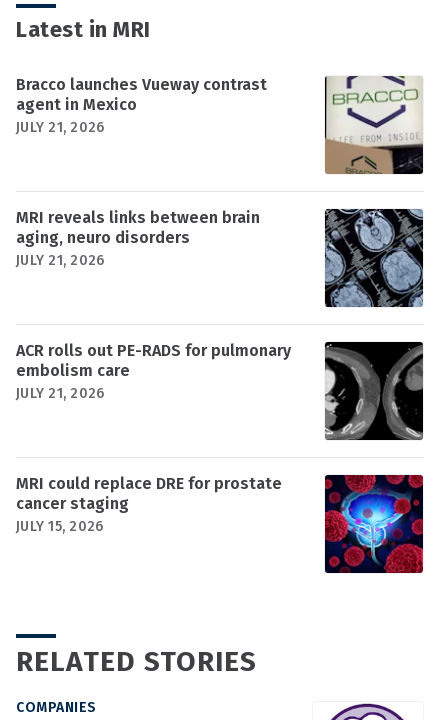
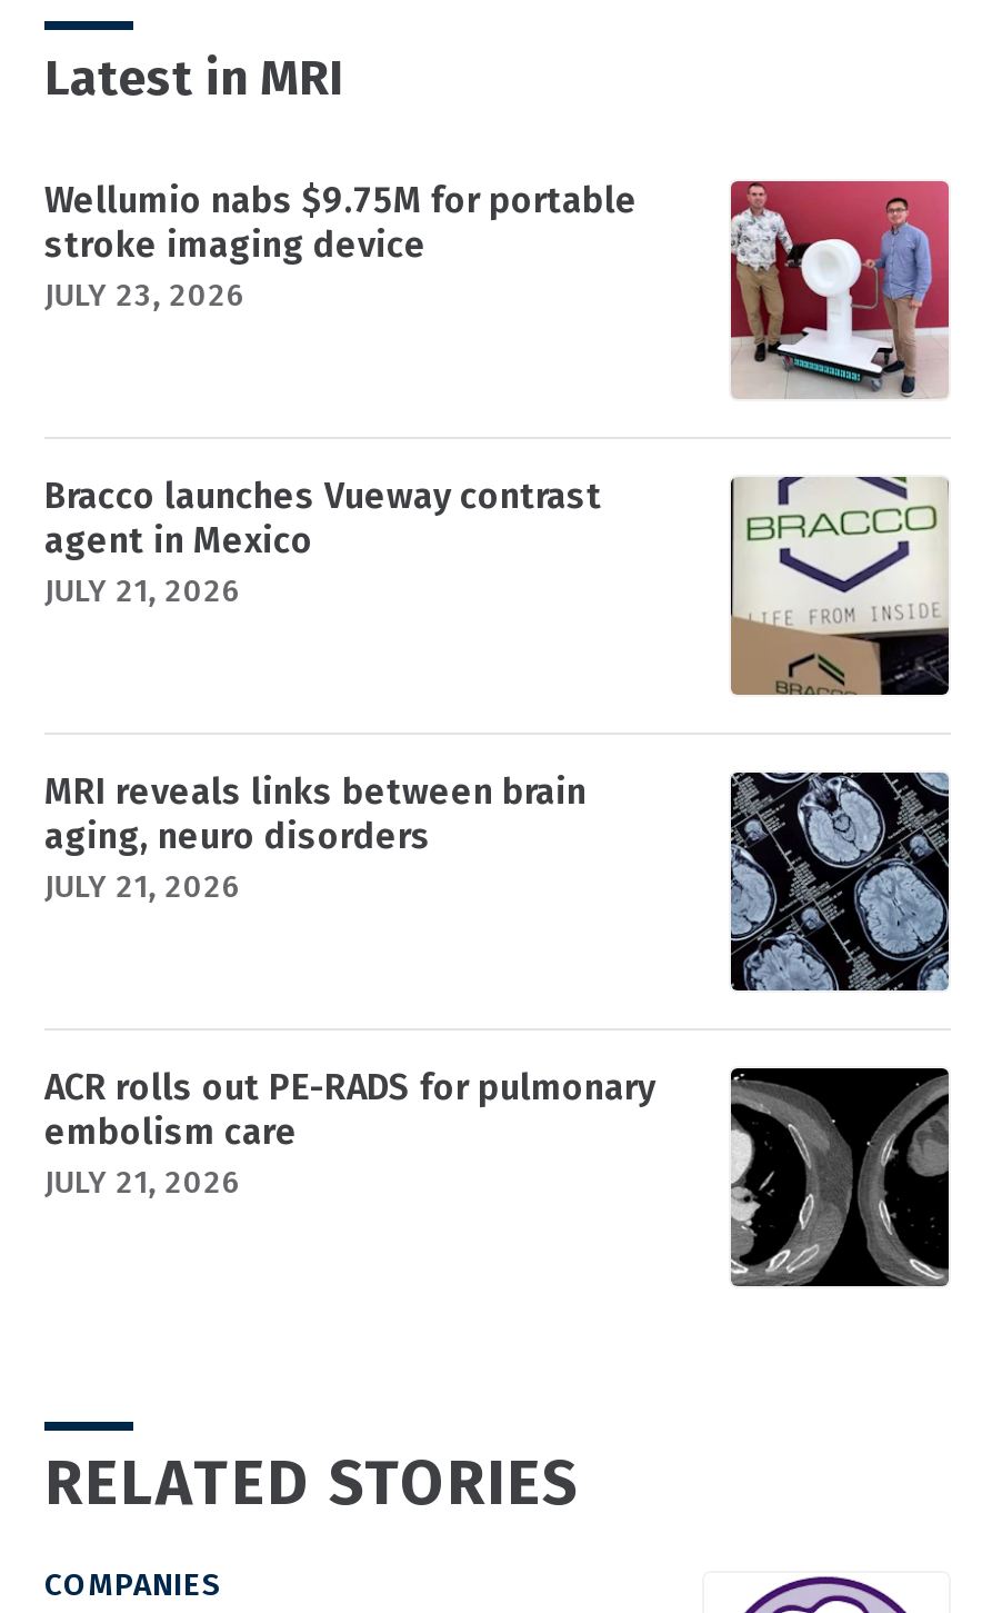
none -> [44,179,638,315] Wellumio nabs $9.75M for portable | stroke imaging device | JULY 23, 2026
none -> [729,179,951,399] [image]
moved [16,75,424,402] -> [44,475,951,1202]: [image] | Bracco launches Vueway contrast | agent in Mexico | ... | embolism care | JULY 21, 2026
[16,474,282,535] MRI could replace DRE for prostate | cancer staging | JULY 15, 2026 -> none
[324,474,424,574] [image] -> none

